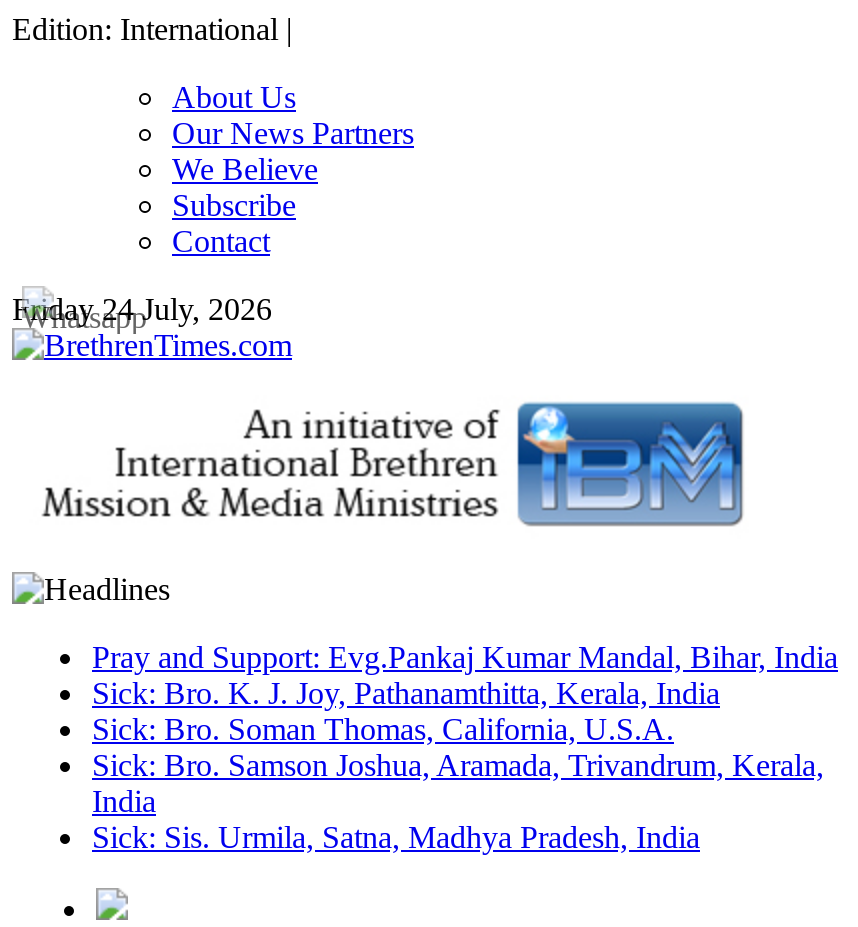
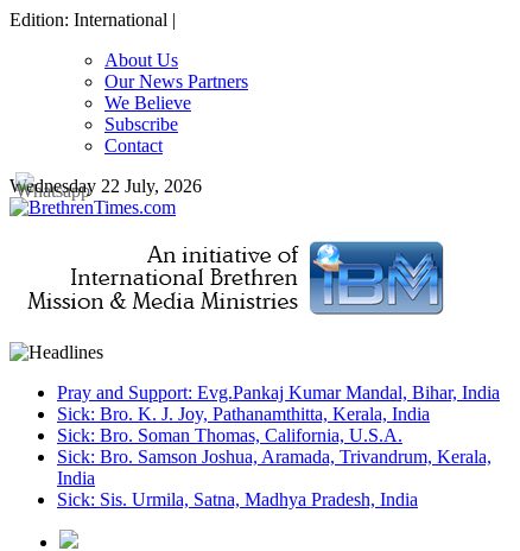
[12,292,272,326] Friday 24 July, 2026 -> [9,176,202,196] Wednesday 22 July, 2026

